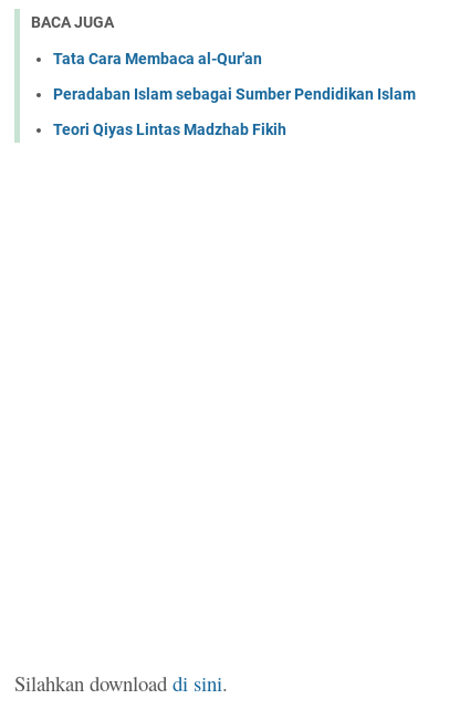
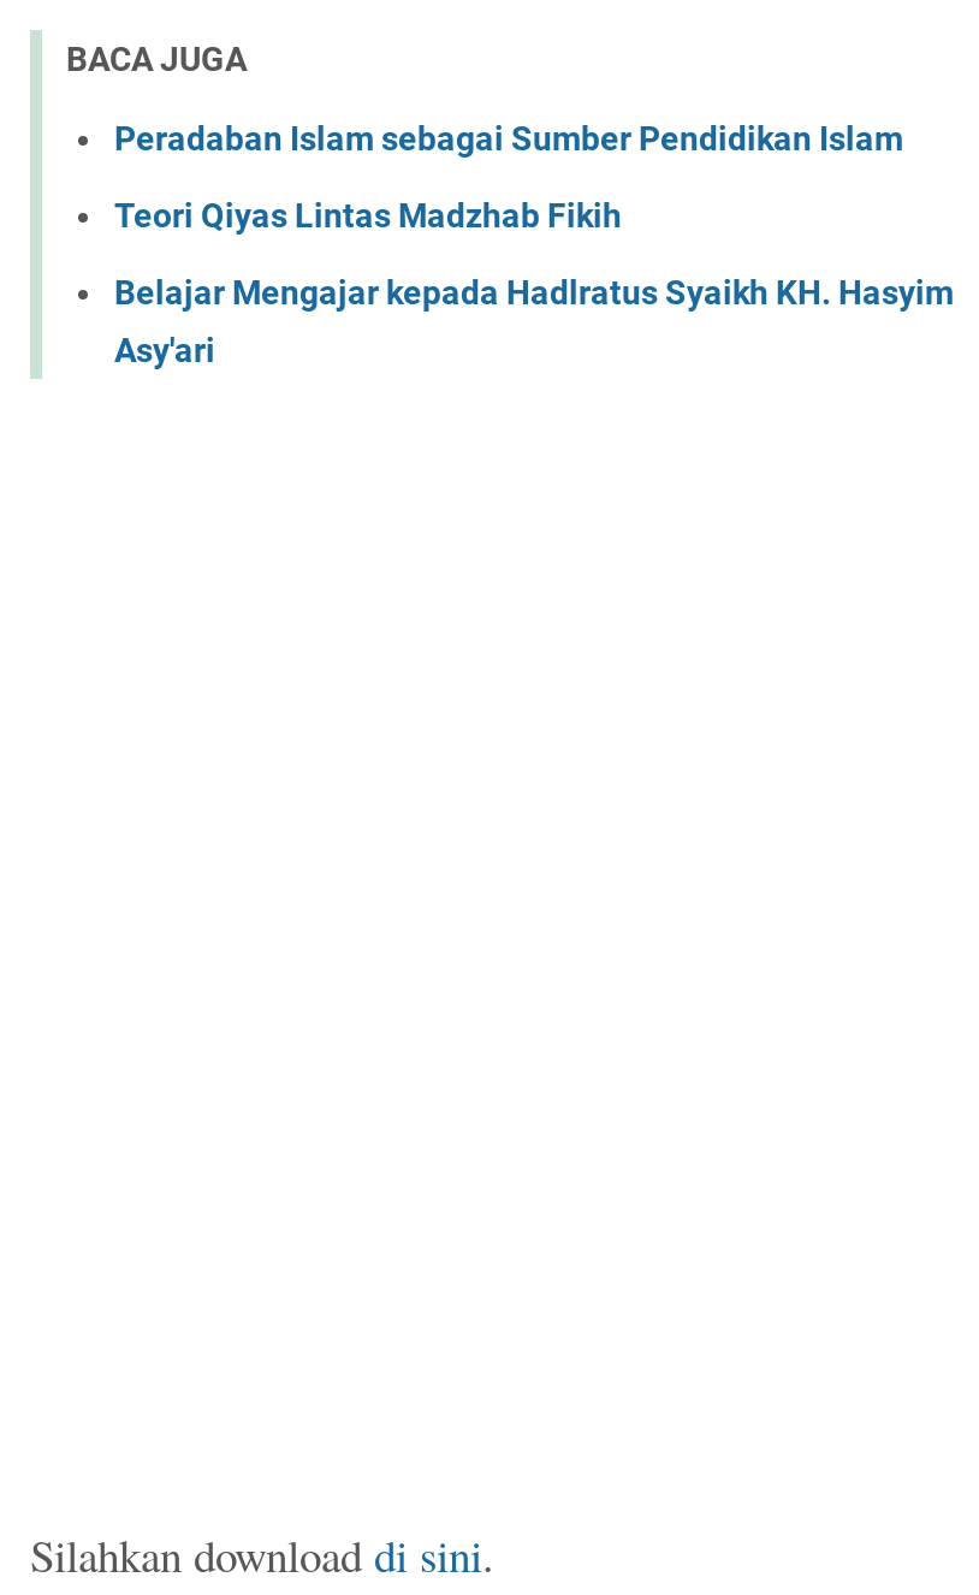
[53,50,262,68] Tata Cara Membaca al-Qur'an -> none
moved [53,85,416,138] -> [114,120,903,235]: Peradaban Islam sebagai Sumber Pendidikan Islam | Teori Qiyas Lintas Madzhab Fikih
none -> [114,274,954,370] Belajar Mengajar kepada Hadlratus Syaikh KH. Hasyim | Asy'ari

